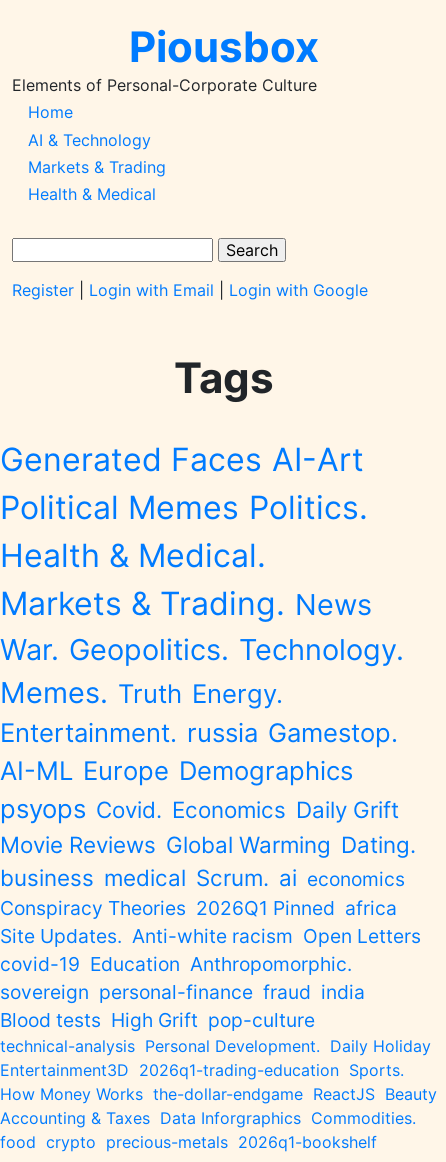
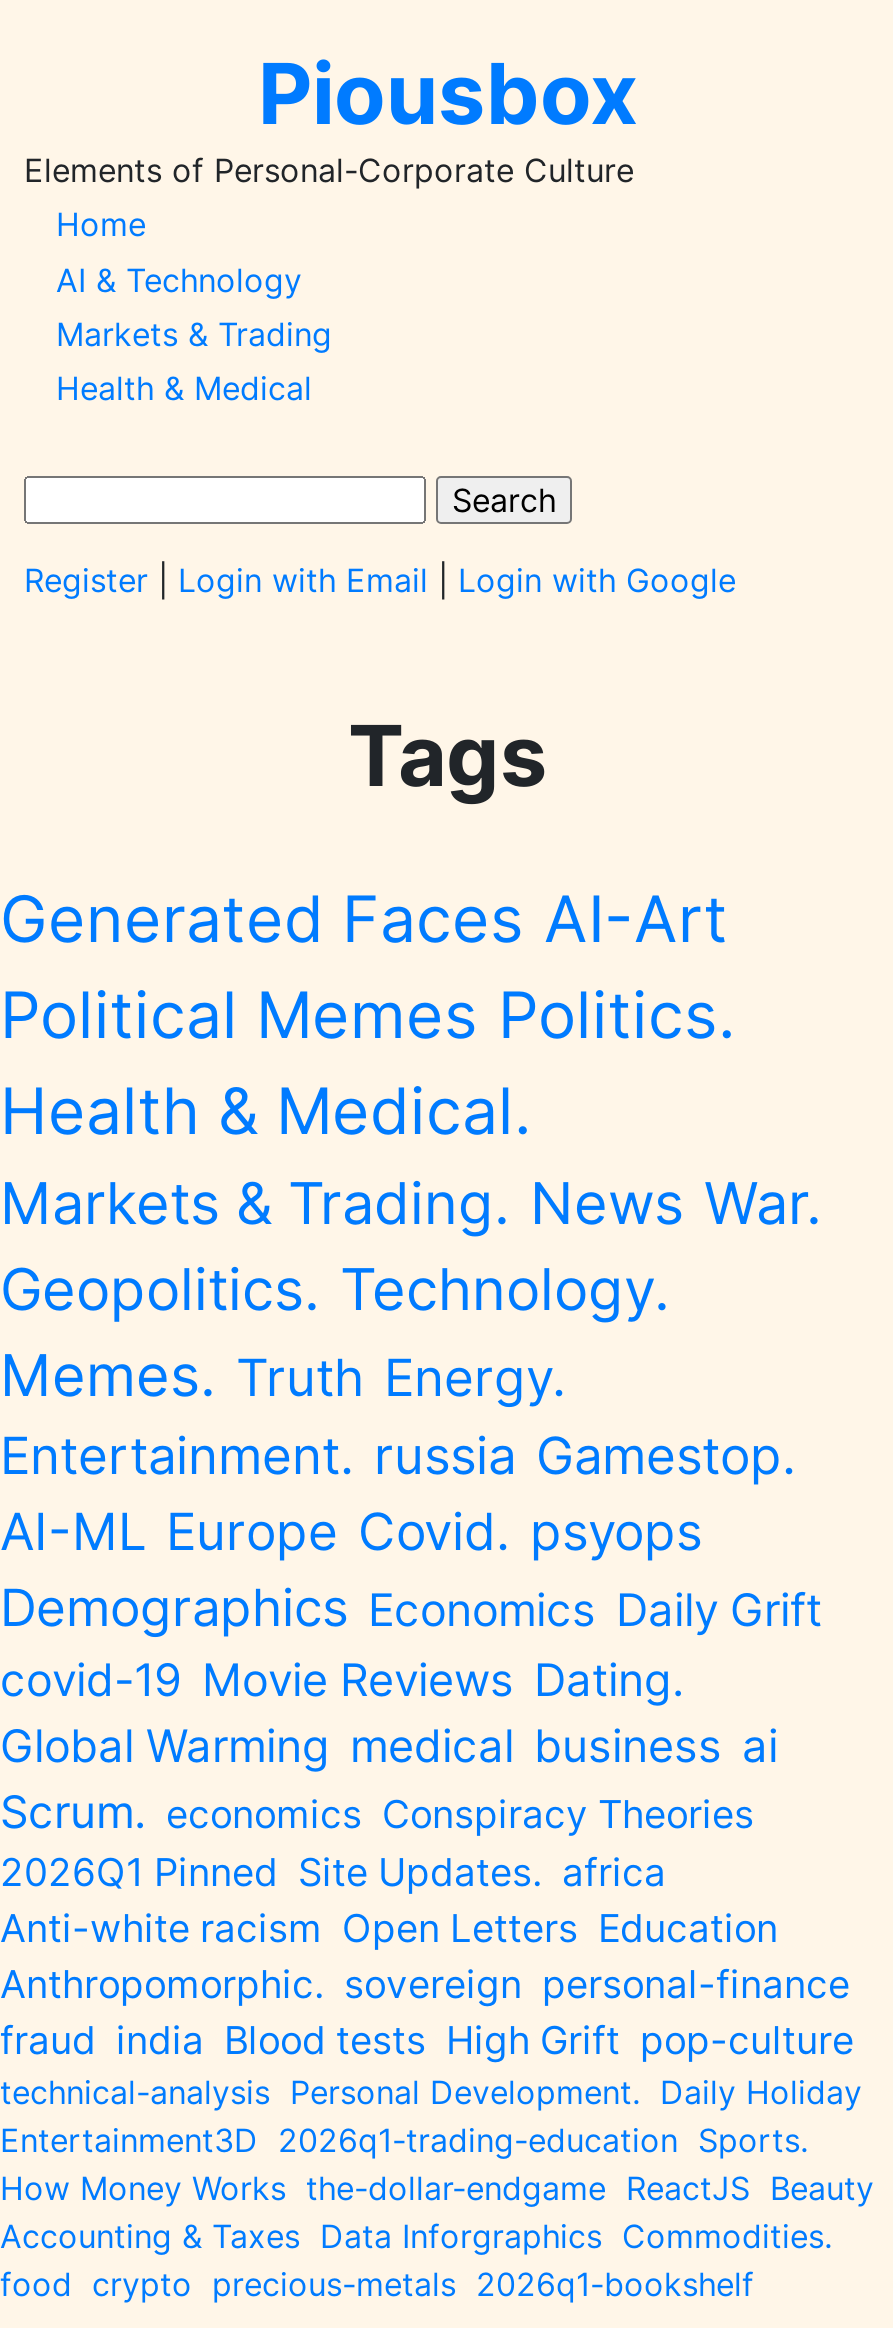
[0,755,421,1032] AI-ML Europe Demographics | psyops Covid. Economics Daily Grift | Movie Reviews Global Warming Dating. | business medical Scrum. ai economics | Conspiracy Theories 2026Q1 Pinned africa | Site Updates. Anti-white racism Open Letters | covid-19 Education Anthropomorphic. | sovereign personal-finance fraud india | Blood tests High Grift pop-culture -> [0,1500,854,2064] AI-ML Europe Covid. psyops | Demographics Economics Daily Grift | covid-19 Movie Reviews Dating. | Global Warming medical business ai | Scrum. economics Conspiracy Theories | 2026Q1 Pinned Site Updates. africa | Anti-white racism Open Letters Education | Anthropomorphic. sovereign personal-finance | fraud india Blood tests High Grift pop-culture

